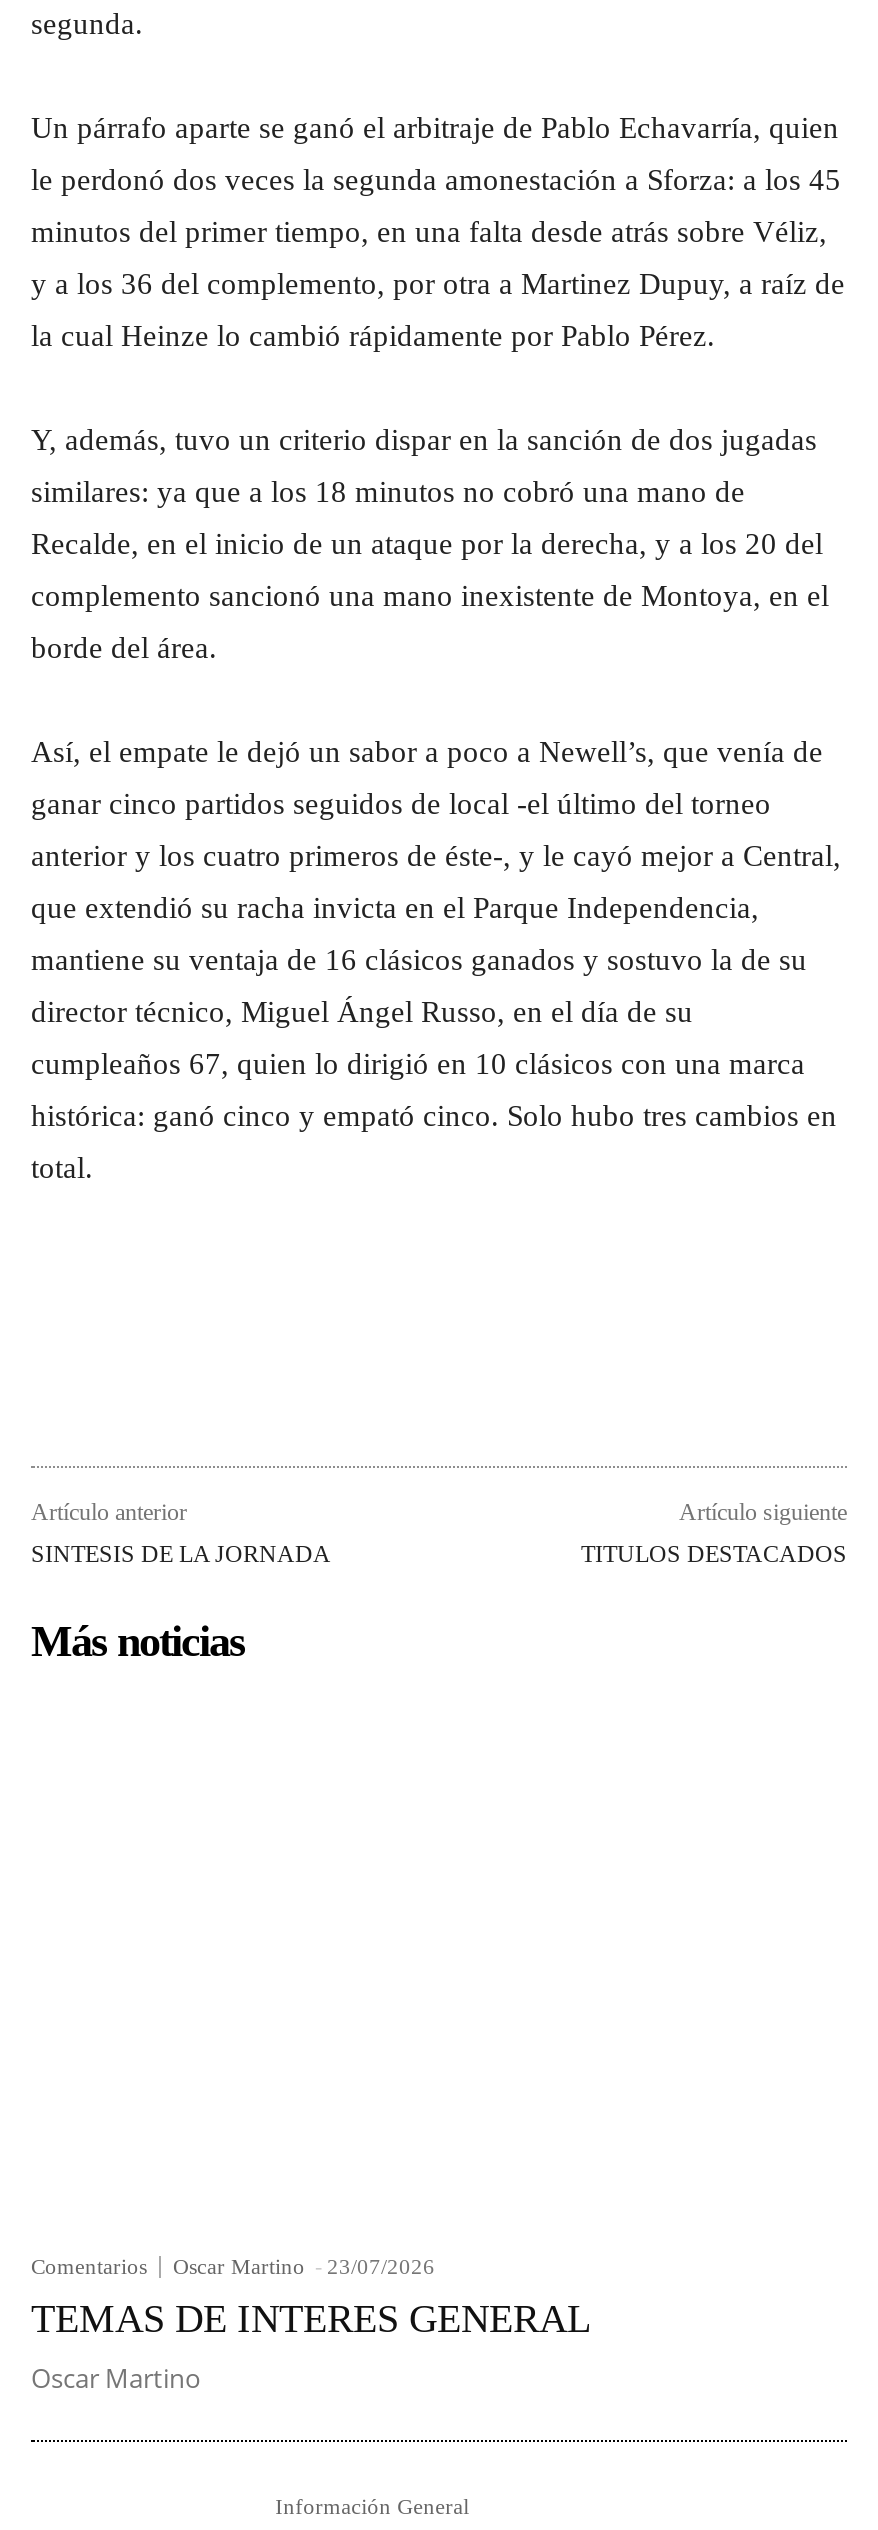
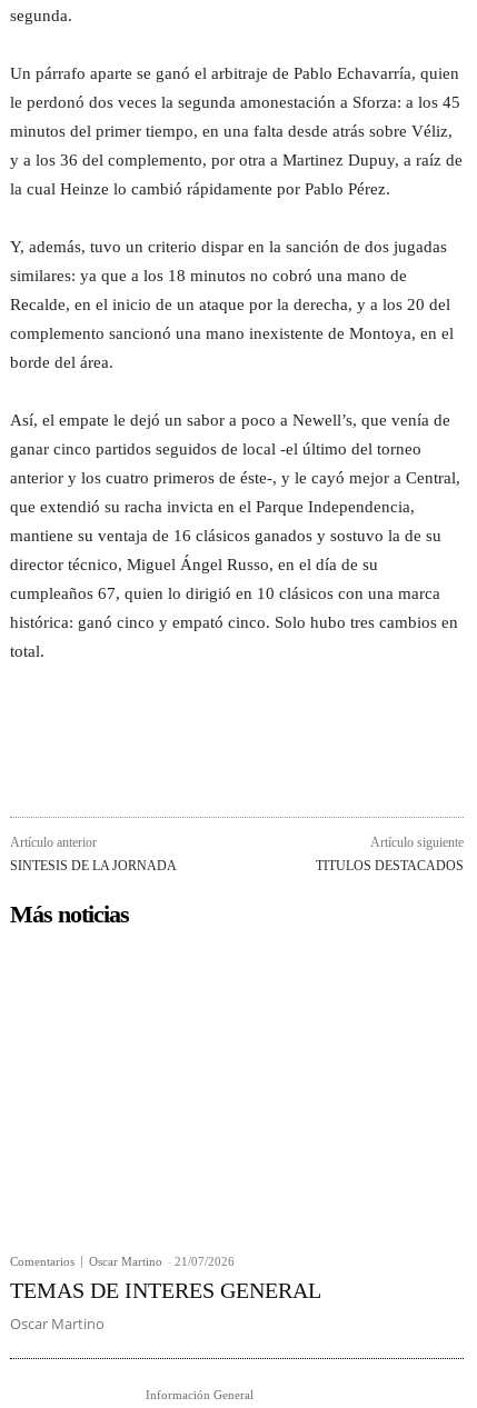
[173,2255,435,2279] Oscar Martino - 23/07/2026 -> [89,1255,235,1269] Oscar Martino - 21/07/2026

